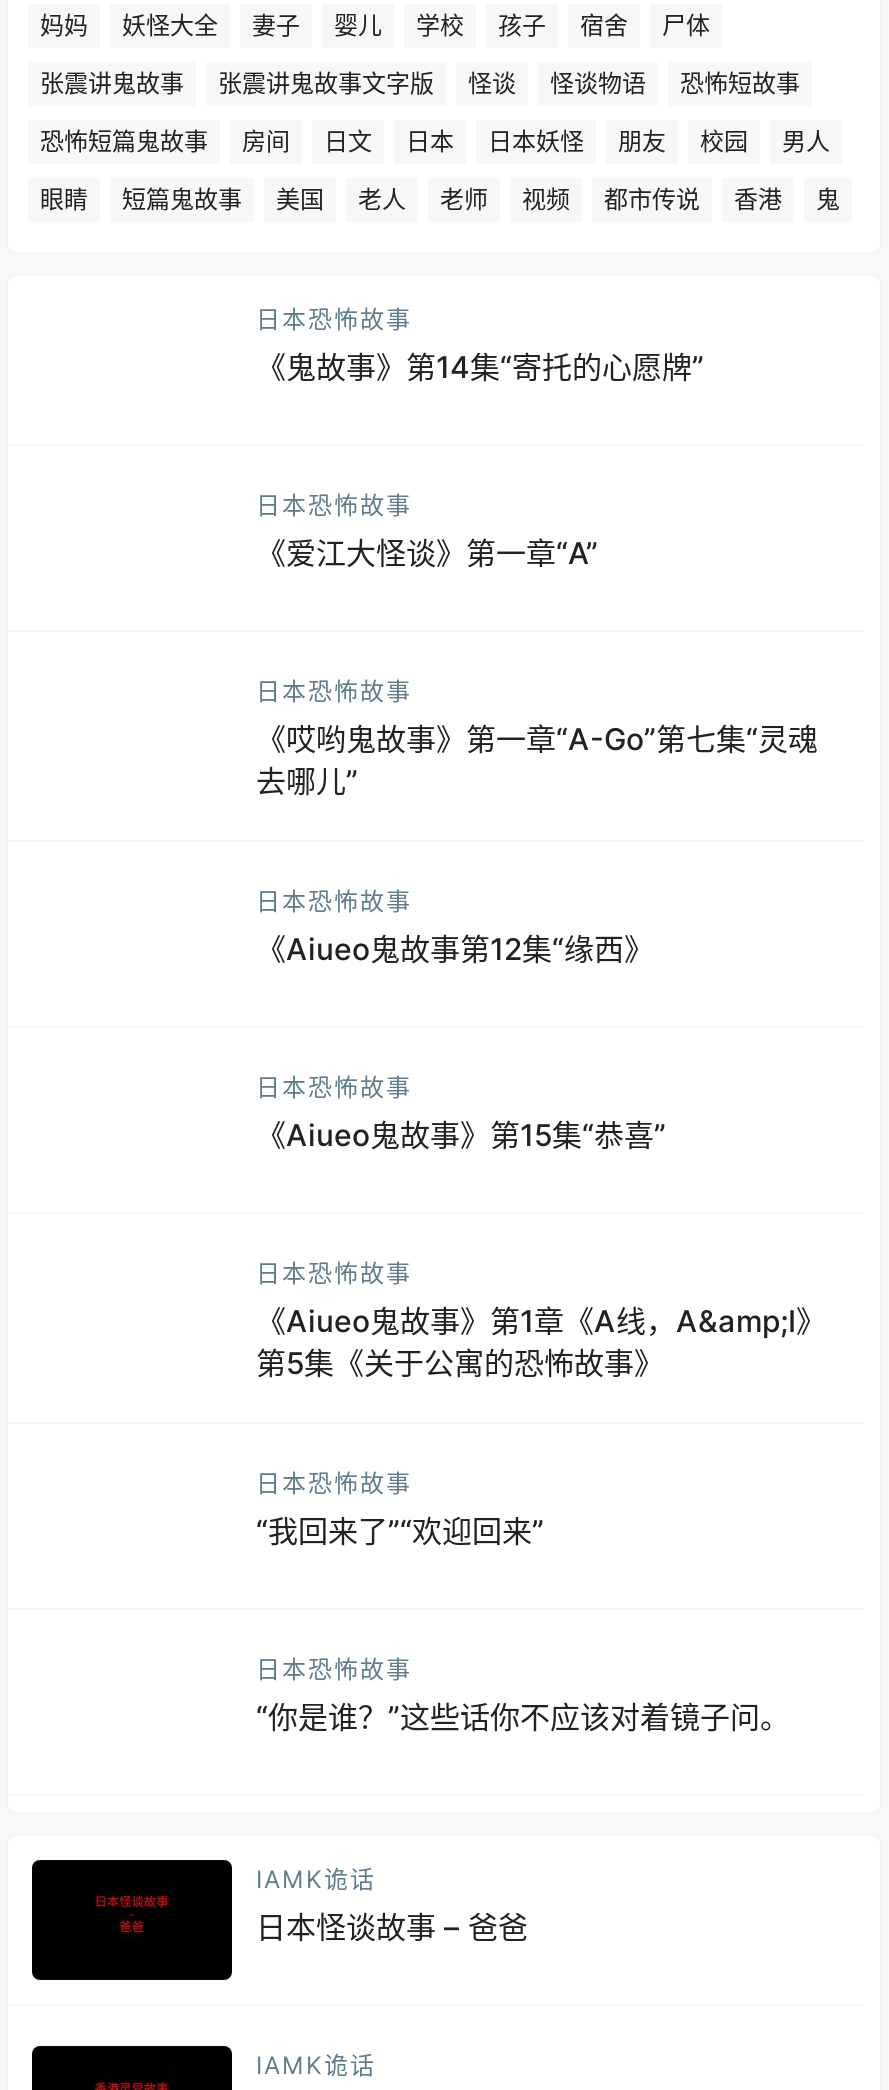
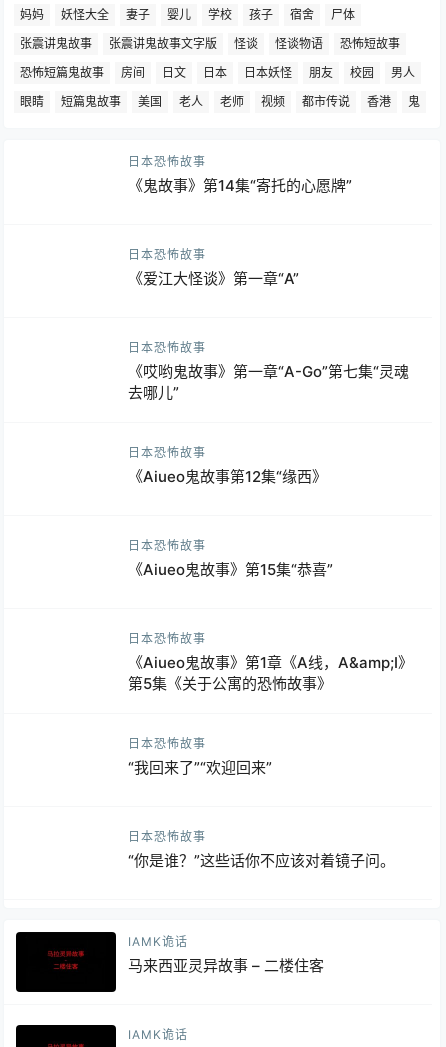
[256,1908,528,1946] 日本怪谈故事 – 爸爸 -> [128,956,324,975] 马来西亚灵异故事 – 二楼住客

